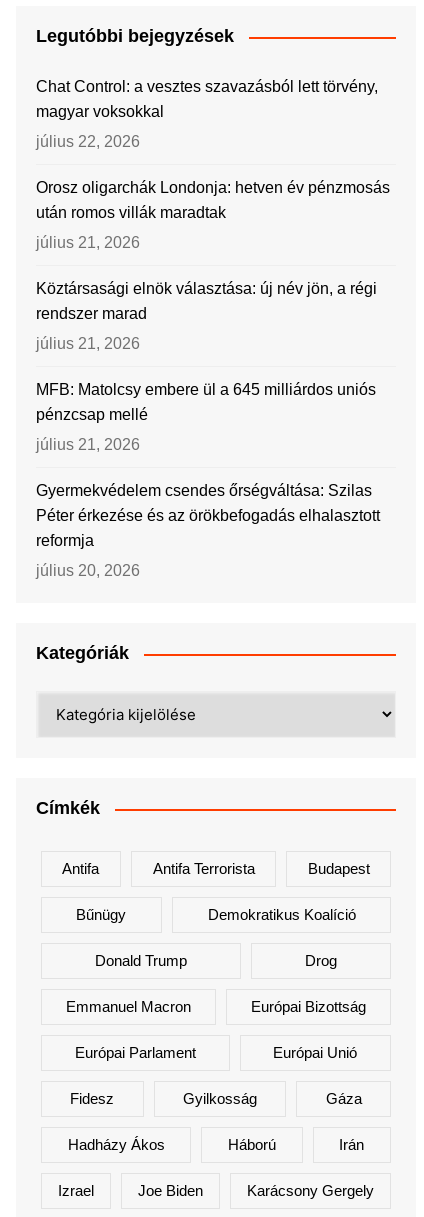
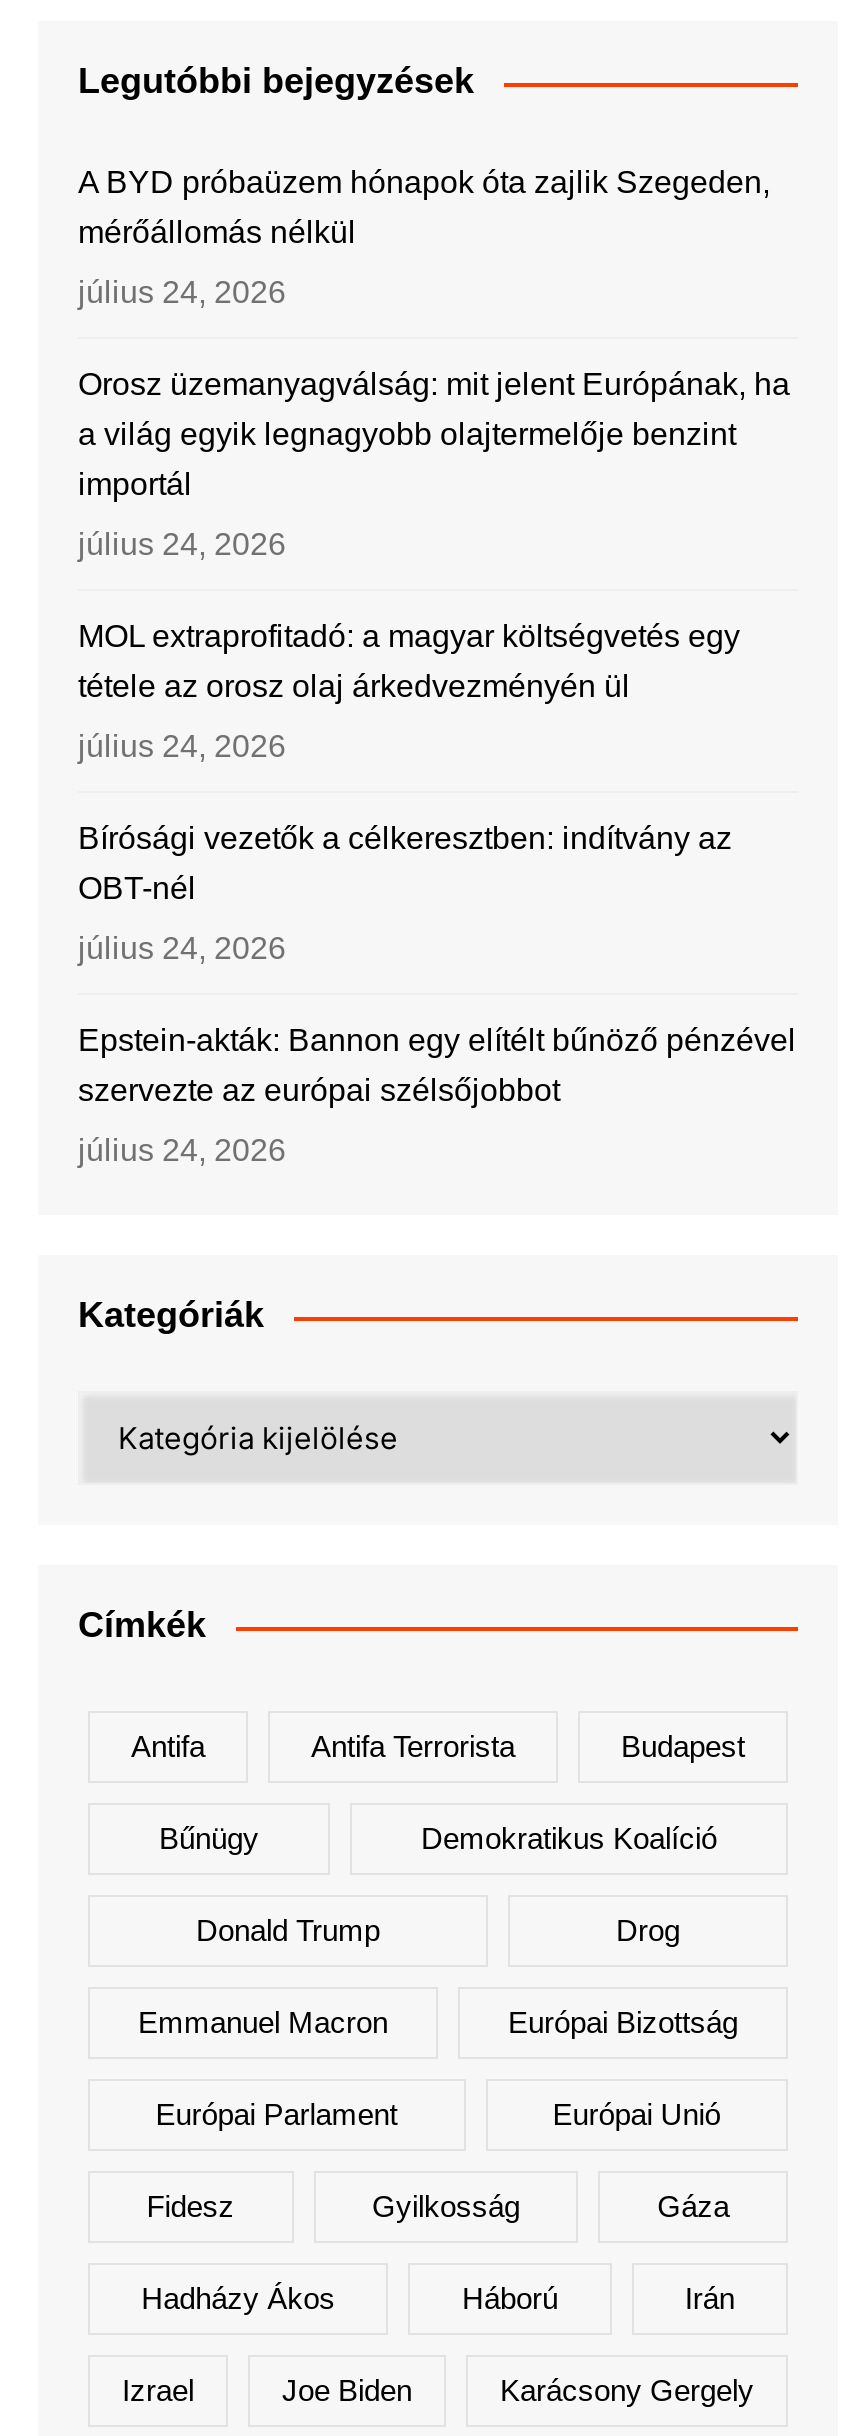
[36,78,378,95] Chat Control: a vesztes szavazásból lett törvény, -> [78,165,770,199] A BYD próbaüzem hónapok óta zajlik Szegeden,
[36,103,164,120] magyar voksokkal -> [78,215,356,249] mérőállomás nélkül
[36,133,140,150] július 22, 2026 -> [78,275,286,309] július 24, 2026
[36,179,390,196] Orosz oligarchák Londonja: hetven év pénzmosás -> [78,367,790,401] Orosz üzemanyagválság: mit jelent Európának, ha
[36,204,226,221] után romos villák maradtak -> [78,417,736,451] a világ egyik legnagyobb olajtermelője benzint
[36,234,140,251] július 21, 2026 -> [78,467,192,501] importál
[36,280,377,297] Köztársasági elnök választása: új név jön, a régi -> [78,527,286,561] július 24, 2026
[36,305,147,322] rendszer marad -> [78,619,740,653] MOL extraprofitadó: a magyar költségvetés egy
[36,335,140,352] július 21, 2026 -> [78,669,630,703] tétele az orosz olaj árkedvezményén ül
[36,381,376,398] MFB: Matolcsy embere ül a 645 milliárdos uniós -> [78,729,286,763] július 24, 2026
[36,406,148,423] pénzcsap mellé -> [78,821,732,855] Bírósági vezetők a célkeresztben: indítvány az
[36,436,140,453] július 21, 2026 -> [78,871,196,905] OBT-nél
[36,482,372,499] Gyermekvédelem csendes őrségváltása: Szilas -> [78,931,286,965] július 24, 2026
[36,507,380,524] Péter érkezése és az örökbefogadás elhalasztott -> [78,1023,796,1057] Epstein-akták: Bannon egy elítélt bűnöző pénzével
[36,532,94,549] reformja -> [78,1073,560,1107] szervezte az európai szélsőjobbot
[36,562,140,579] július 20, 2026 -> [78,1133,286,1167] július 24, 2026

